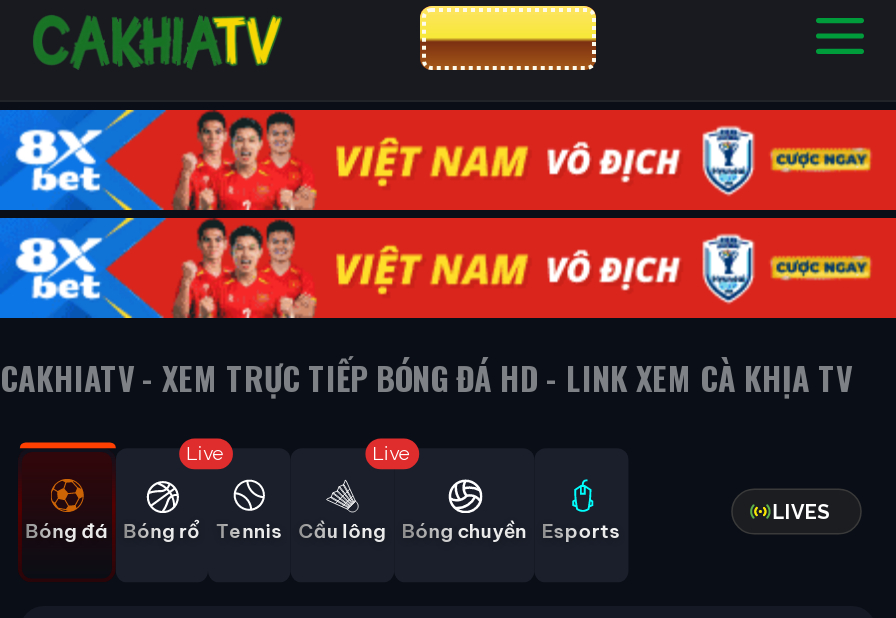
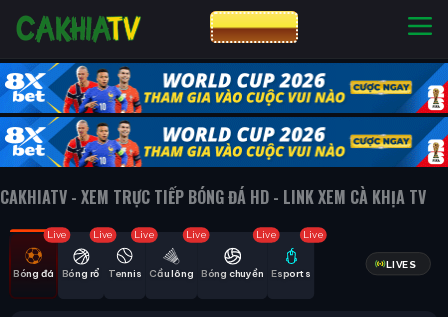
[10,108,890,320] [image] -> [4,62,445,168] [image]
none -> [47,229,67,239] Live
none -> [134,229,154,239] Live
none -> [256,229,276,239] Live
none -> [303,229,323,239] Live

